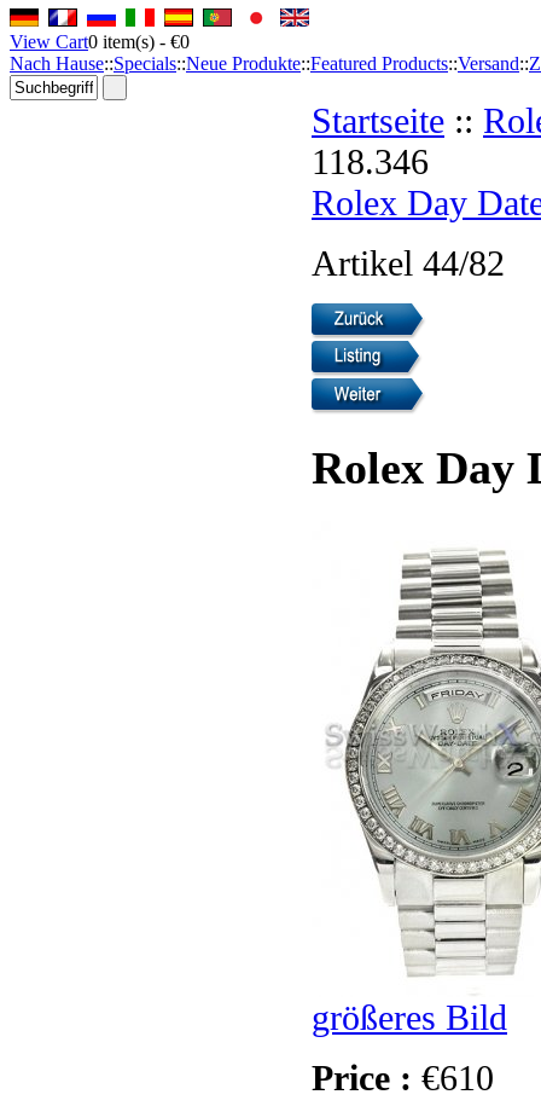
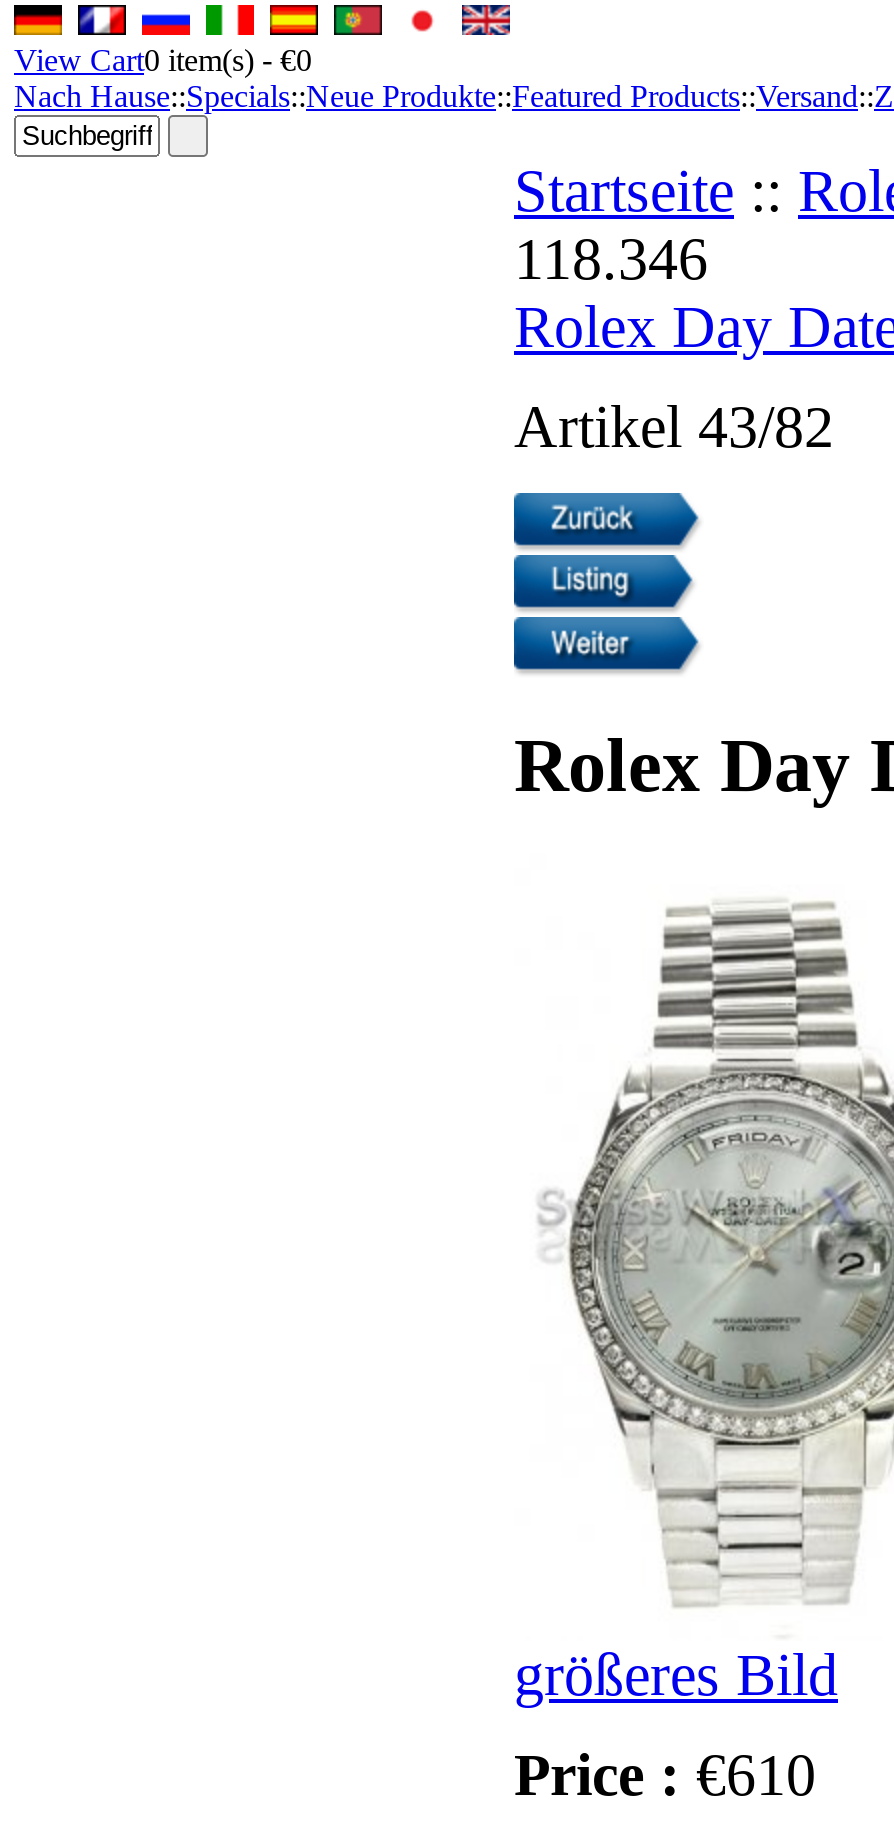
[312,243,505,283] Artikel 44/82 -> [514,393,834,459] Artikel 43/82

